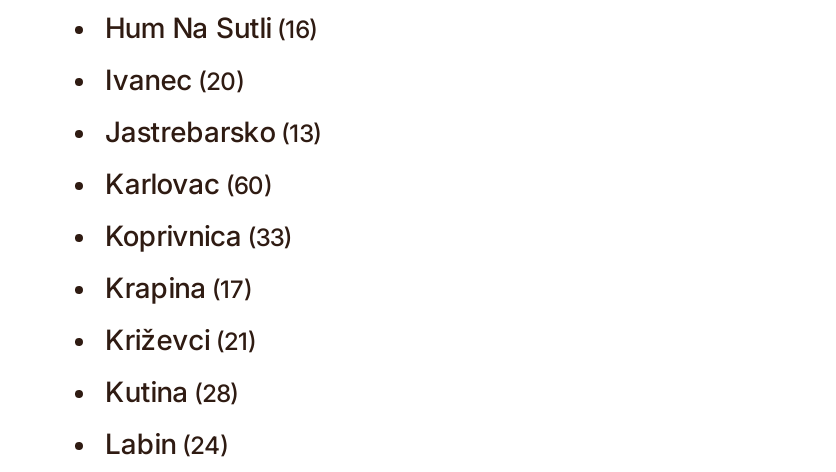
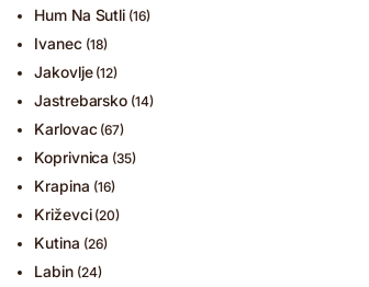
[105,62,321,408] Ivanec (20) | Jastrebarsko (13) | Karlovac (60) | Koprivnica (33) | Krapina (17) | Križevci (21) | Kutina (28) -> [34,34,154,252] Ivanec (18) | Jakovlje (12) | Jastrebarsko (14) | Karlovac (67) | Koprivnica (35) | Krapina (16) | Križevci (20) | Kutina (26)

